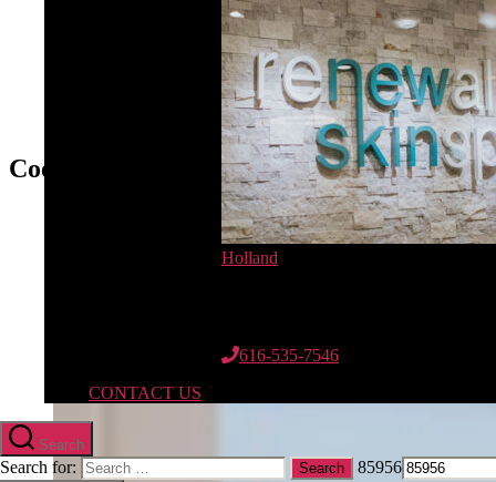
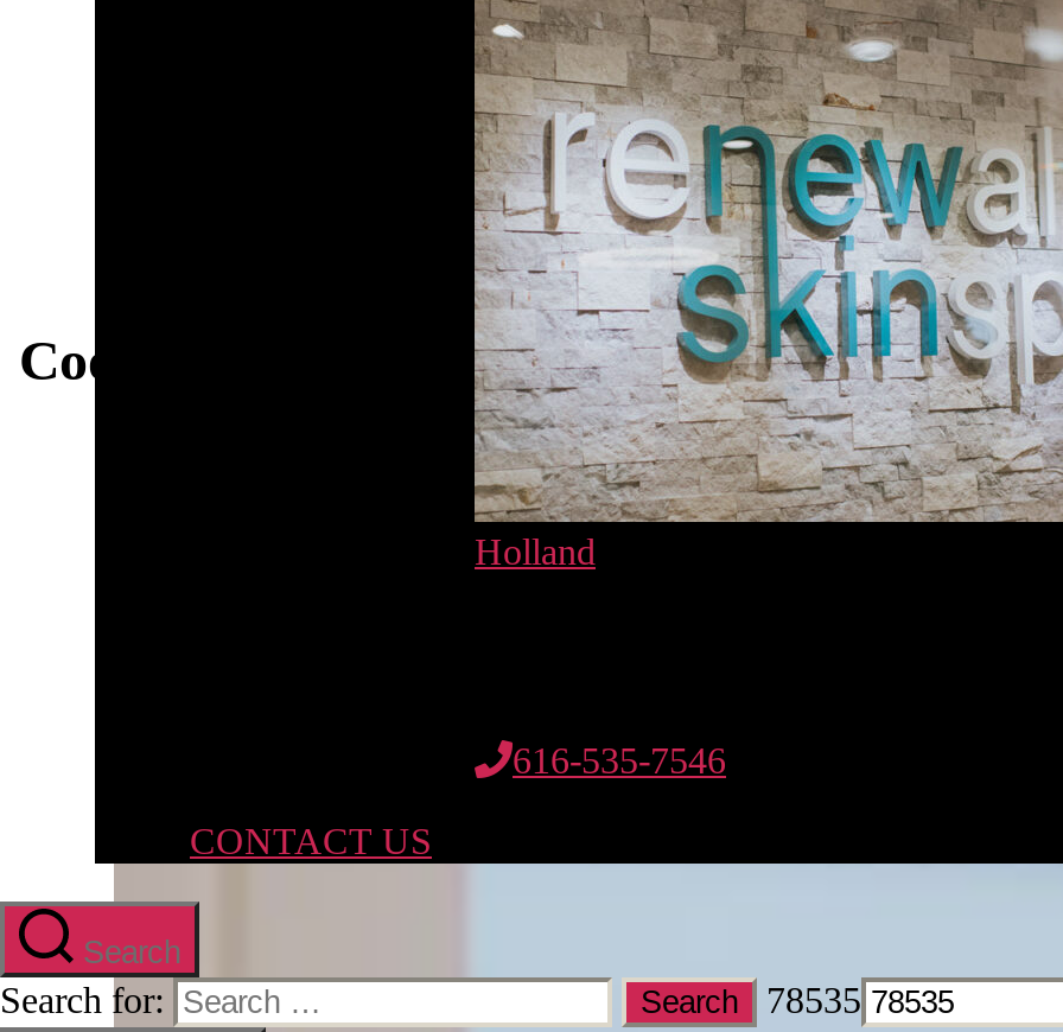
[358,458,402,476] 85956 -> [766,980,861,1020] 78535

